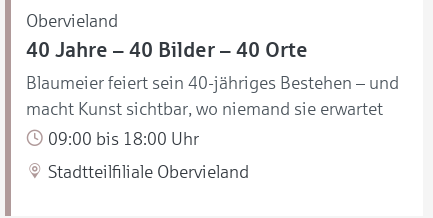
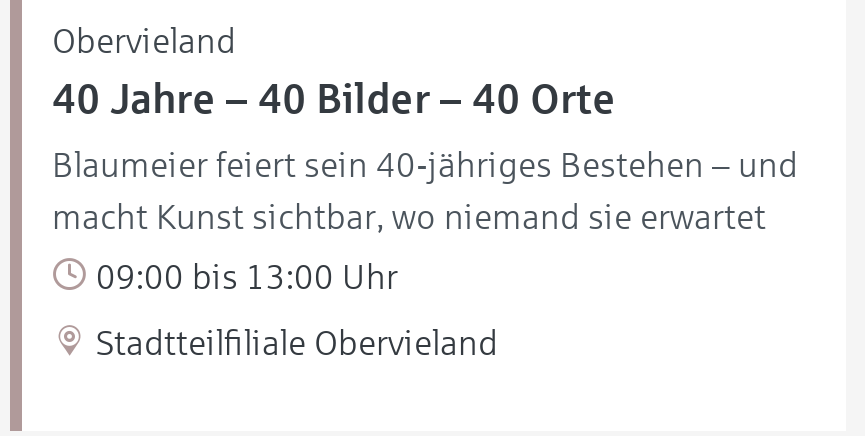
[44,129,199,149] 09:00 bis 18:00 Uhr -> [88,257,398,297] 09:00 bis 13:00 Uhr

